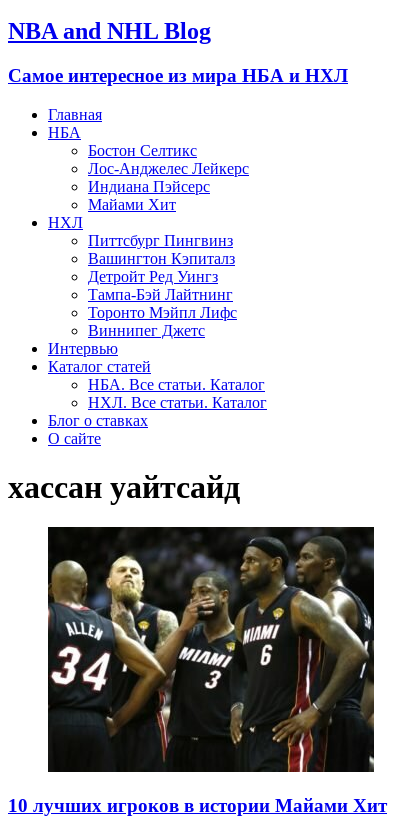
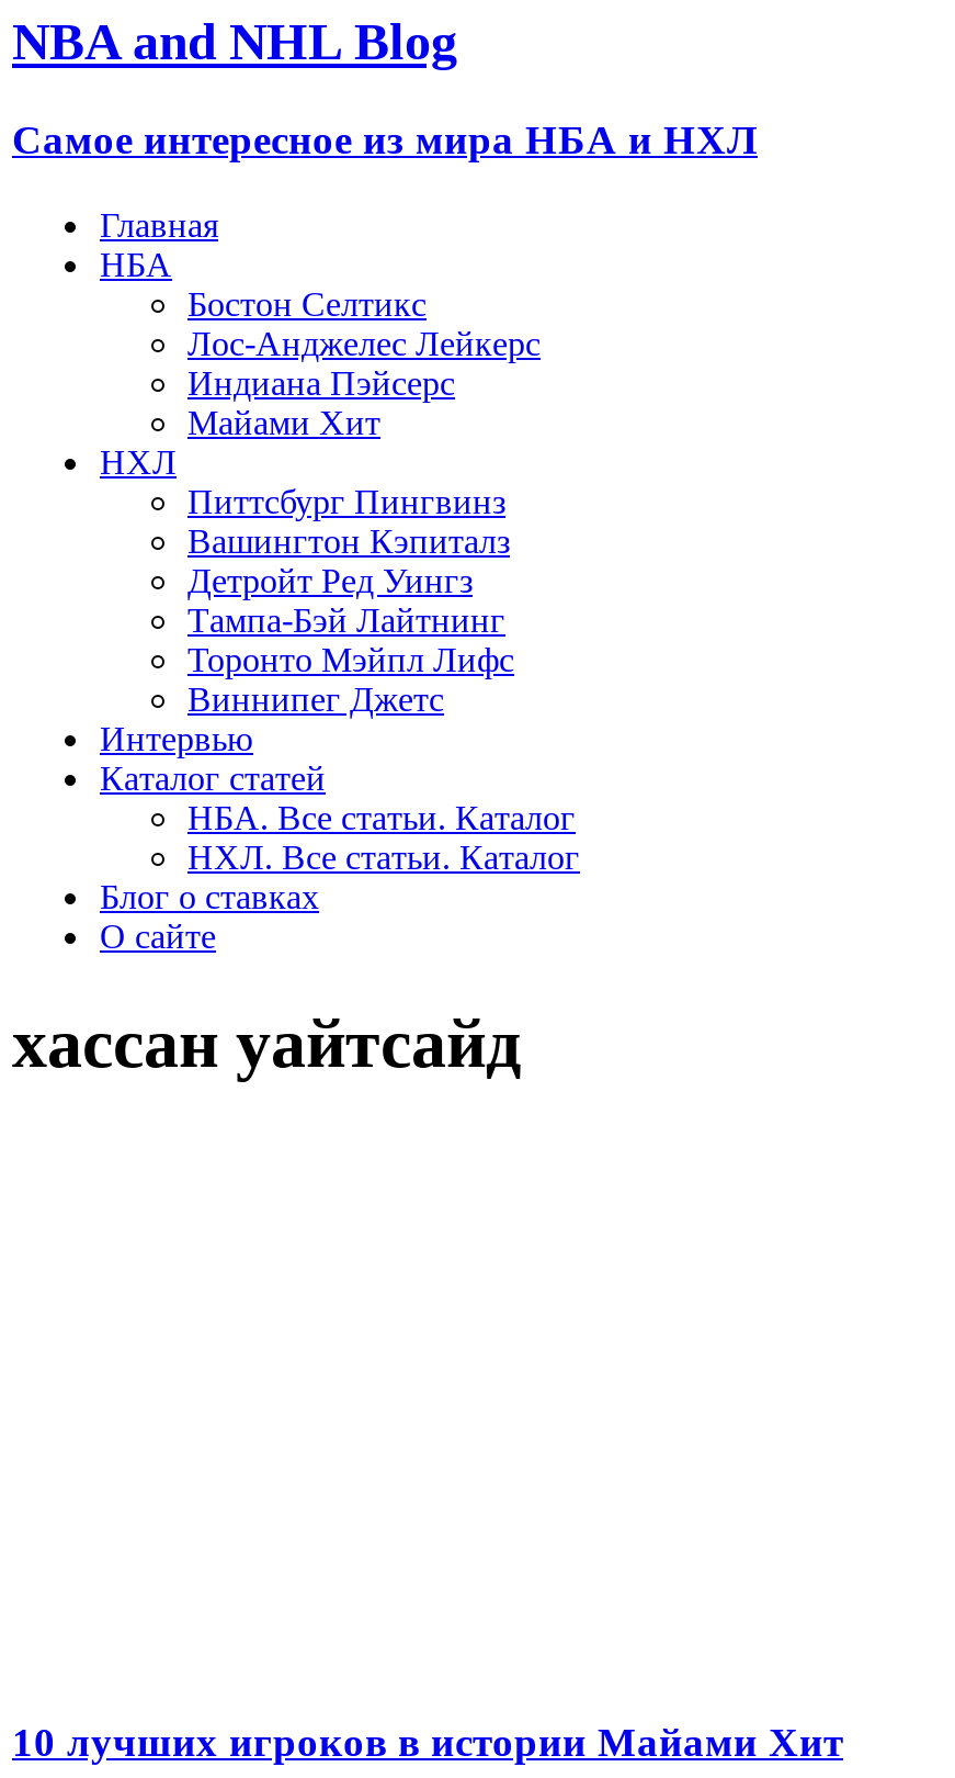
[47,526,375,773] [image] -> none

